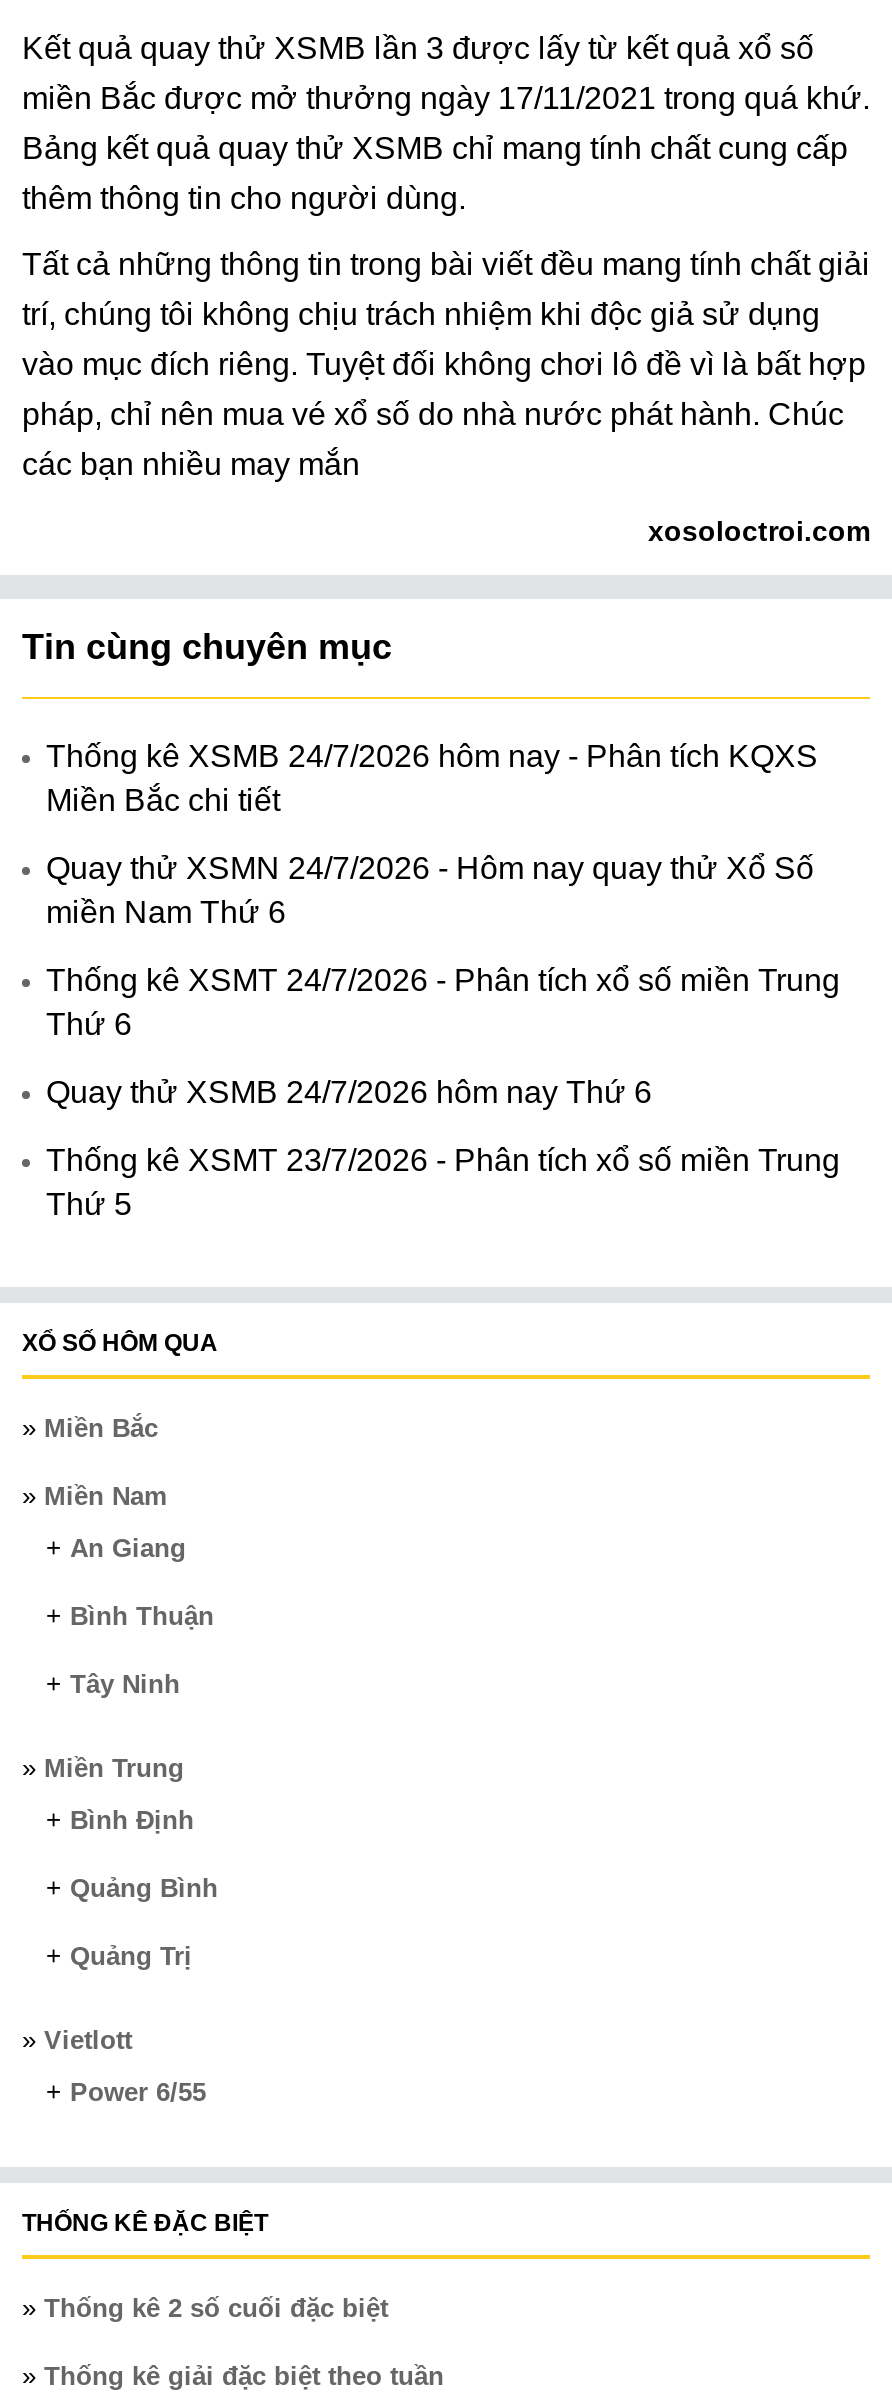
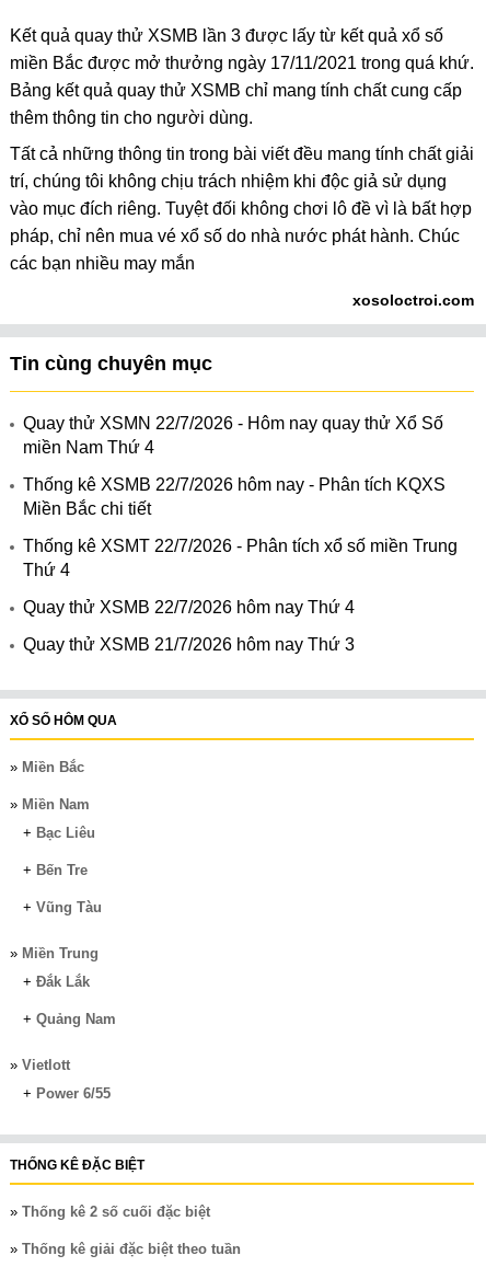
[46,739,818,773] Thống kê XSMB 24/7/2026 hôm nay - Phân tích KQXS -> [23,414,445,494] Quay thử XSMN 22/7/2026 - Hôm nay quay thử Xổ Số | miền Nam Thứ 4 | Thống kê XSMB 22/7/2026 hôm nay - Phân tích KQXS
moved [46,783,280,817] -> [23,499,151,518]: Miền Bắc chi tiết
[46,851,840,1221] Quay thử XSMN 24/7/2026 - Hôm nay quay thử Xổ Số | miền Nam Thứ 6 | Thống kê XSMT 24/7/2026 - Phân tích xổ số miền Trung | Thứ 6 | Quay thử XSMB 24/7/2026 hôm nay Thứ 6 | Thống kê XSMT 23/7/2026 - Phân tích xổ số miền Trung | Thứ 5 -> [23,537,458,654] Thống kê XSMT 22/7/2026 - Phân tích xổ số miền Trung | Thứ 4 | Quay thử XSMB 22/7/2026 hôm nay Thứ 4 | Quay thử XSMB 21/7/2026 hôm nay Thứ 3
[46,1533,186,1563] + An Giang -> [23,825,95,841] + Bạc Liêu
[46,1601,214,1631] + Bình Thuận -> [23,862,88,878] + Bến Tre
[46,1669,180,1699] + Tây Ninh -> [23,899,102,915] + Vũng Tàu
[46,1805,218,1971] + Bình Định | + Quảng Bình | + Quảng Trị -> [23,974,116,1027] + Đắk Lắk | + Quảng Nam

